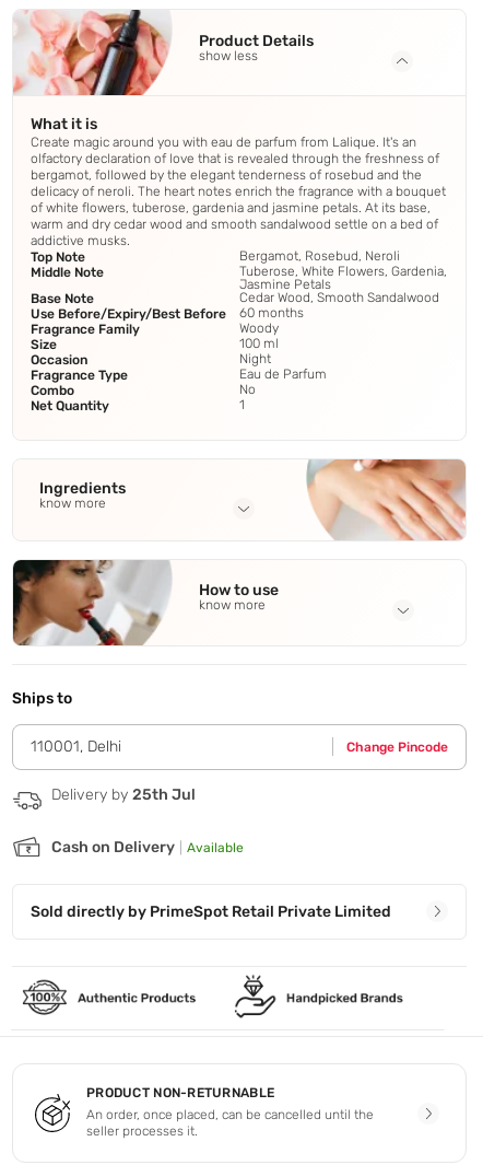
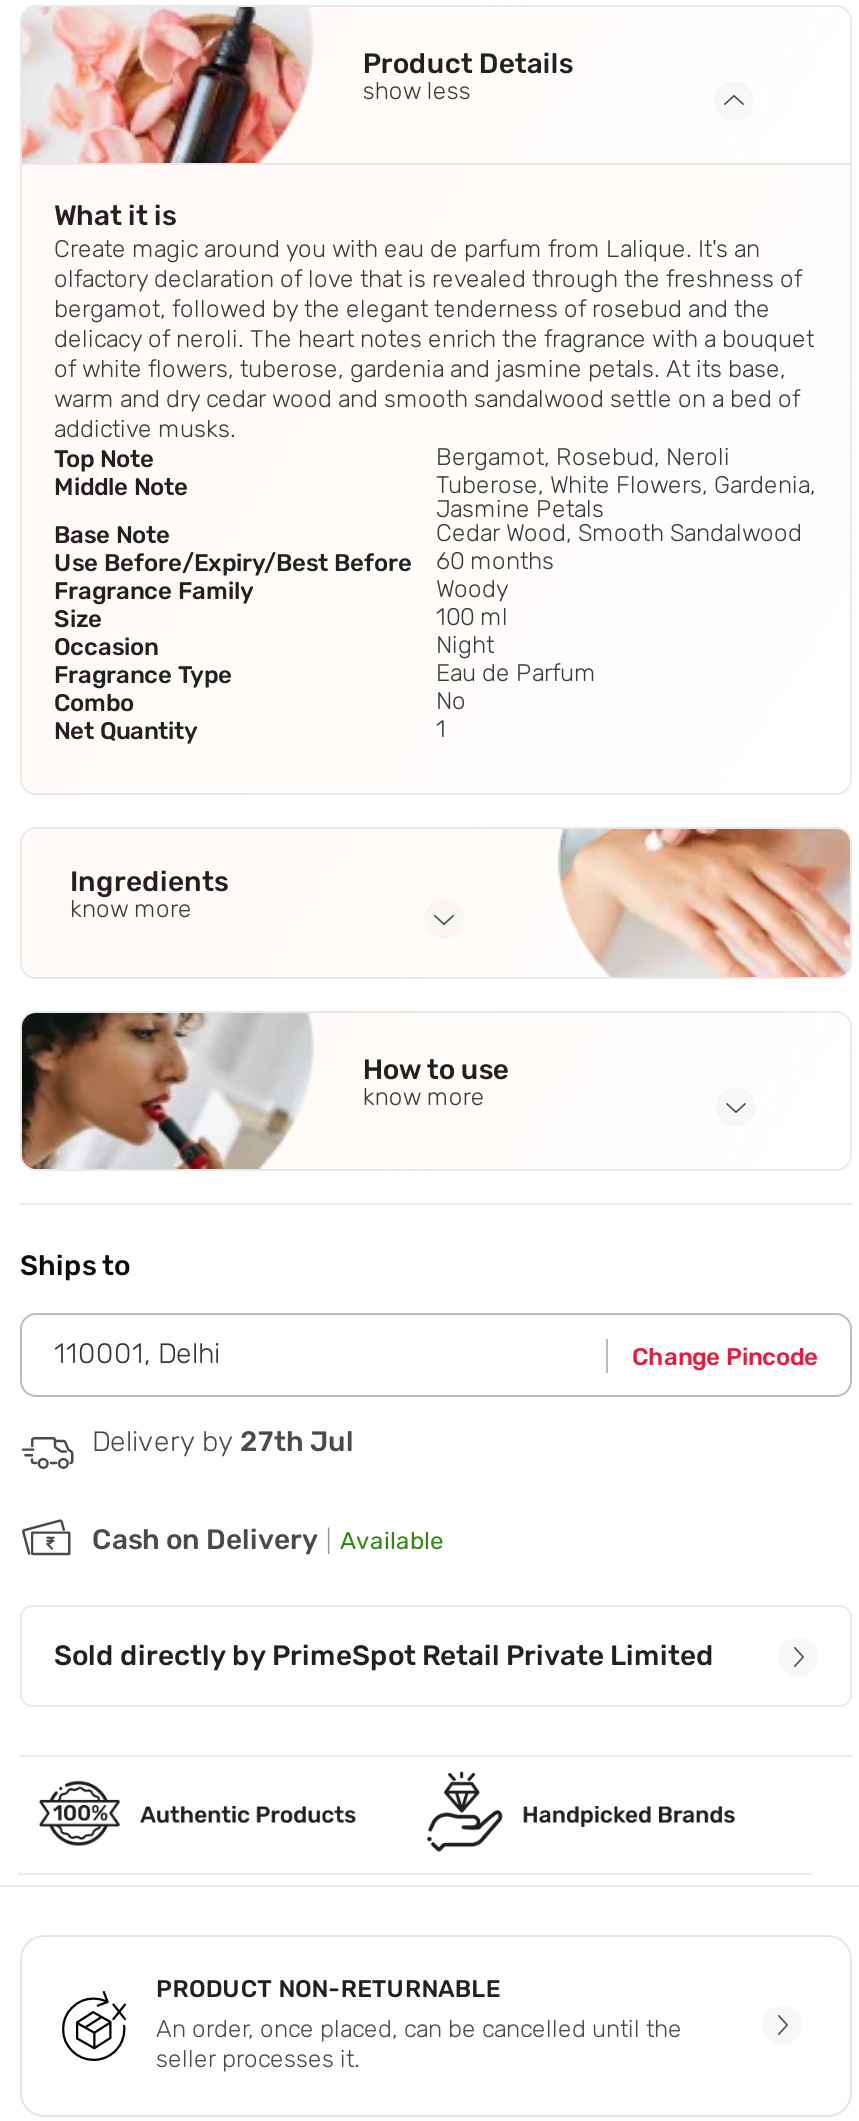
[51,785,196,804] Delivery by 25th Jul -> [92,1425,354,1459] Delivery by 27th Jul

